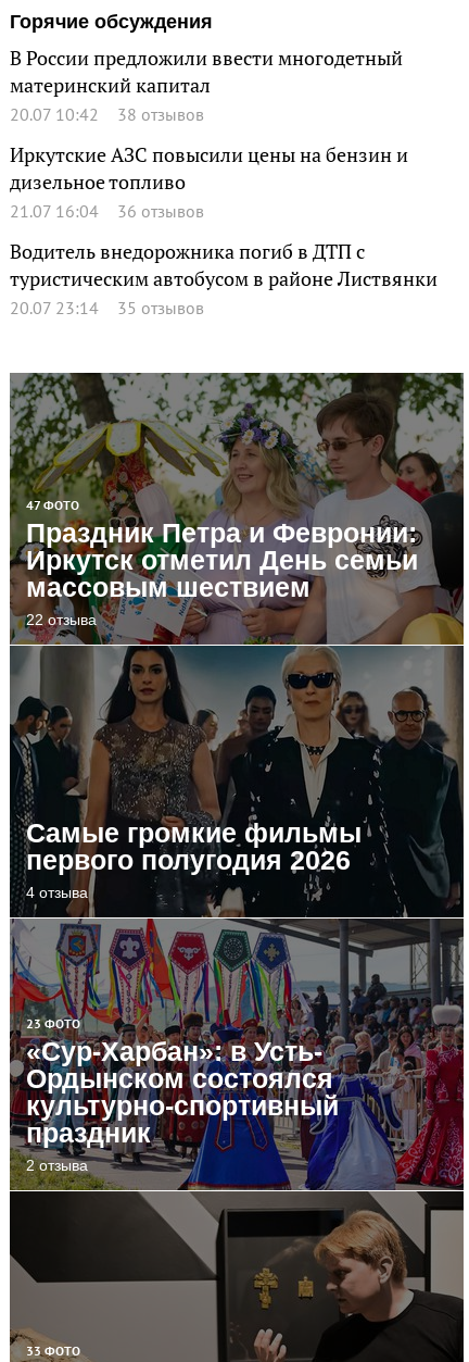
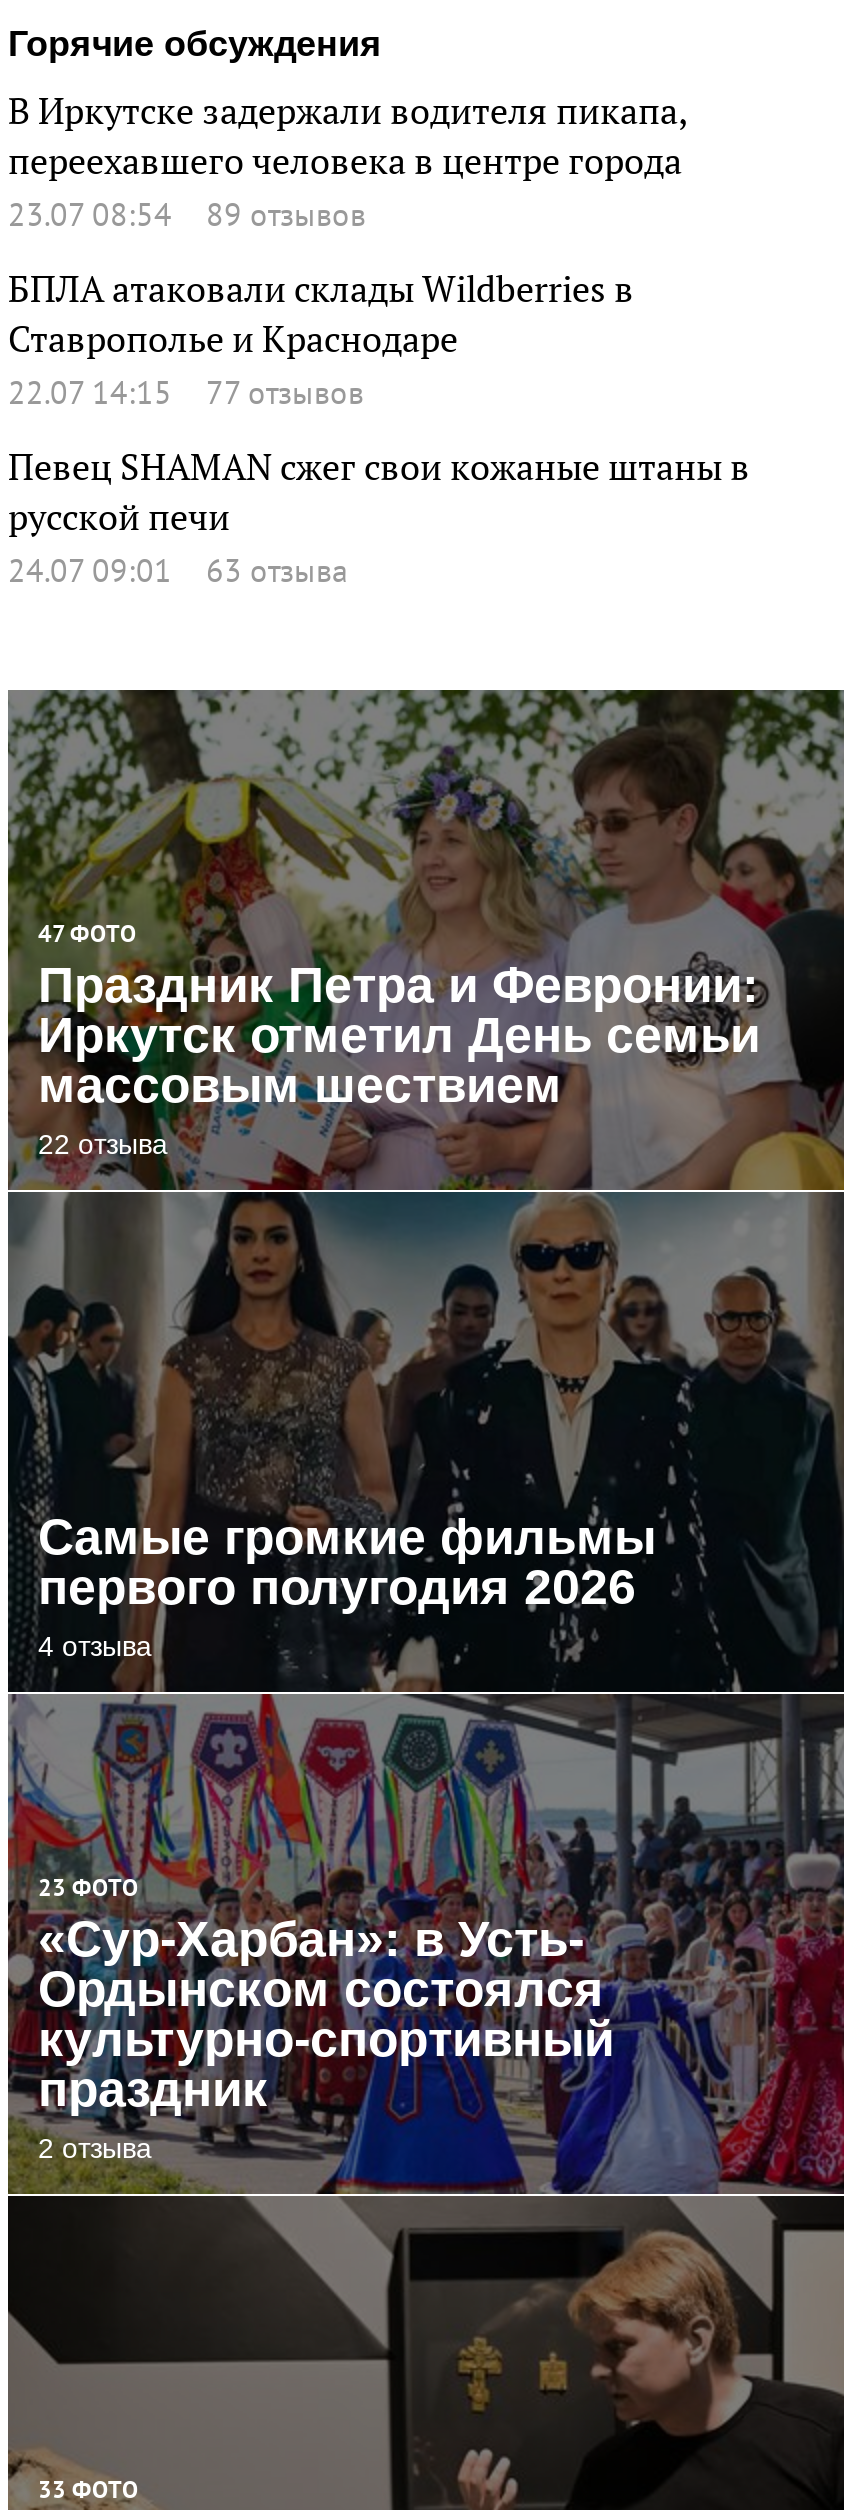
[10,45,403,124] В России предложили ввести многодетный | материнский капитал | 20.07 10:42 | 38 отзывов -> [8,87,686,233] В Иркутске задержали водителя пикапа, | переехавшего человека в центре города | 23.07 08:54 | 89 отзывов
[10,142,408,221] Иркутские АЗС повысили цены на бензин и | дизельное топливо | 21.07 16:04 | 36 отзывов -> [8,265,634,411] БПЛА атаковали склады Wildberries в | Ставрополье и Краснодаре | 22.07 14:15 | 77 отзывов
[10,239,438,318] Водитель внедорожника погиб в ДТП с | туристическим автобусом в районе Листвянки | 20.07 23:14 | 35 отзывов -> [8,443,750,589] Певец SHAMAN сжег свои кожаные штаны в | русской печи | 24.07 09:01 | 63 отзыва

